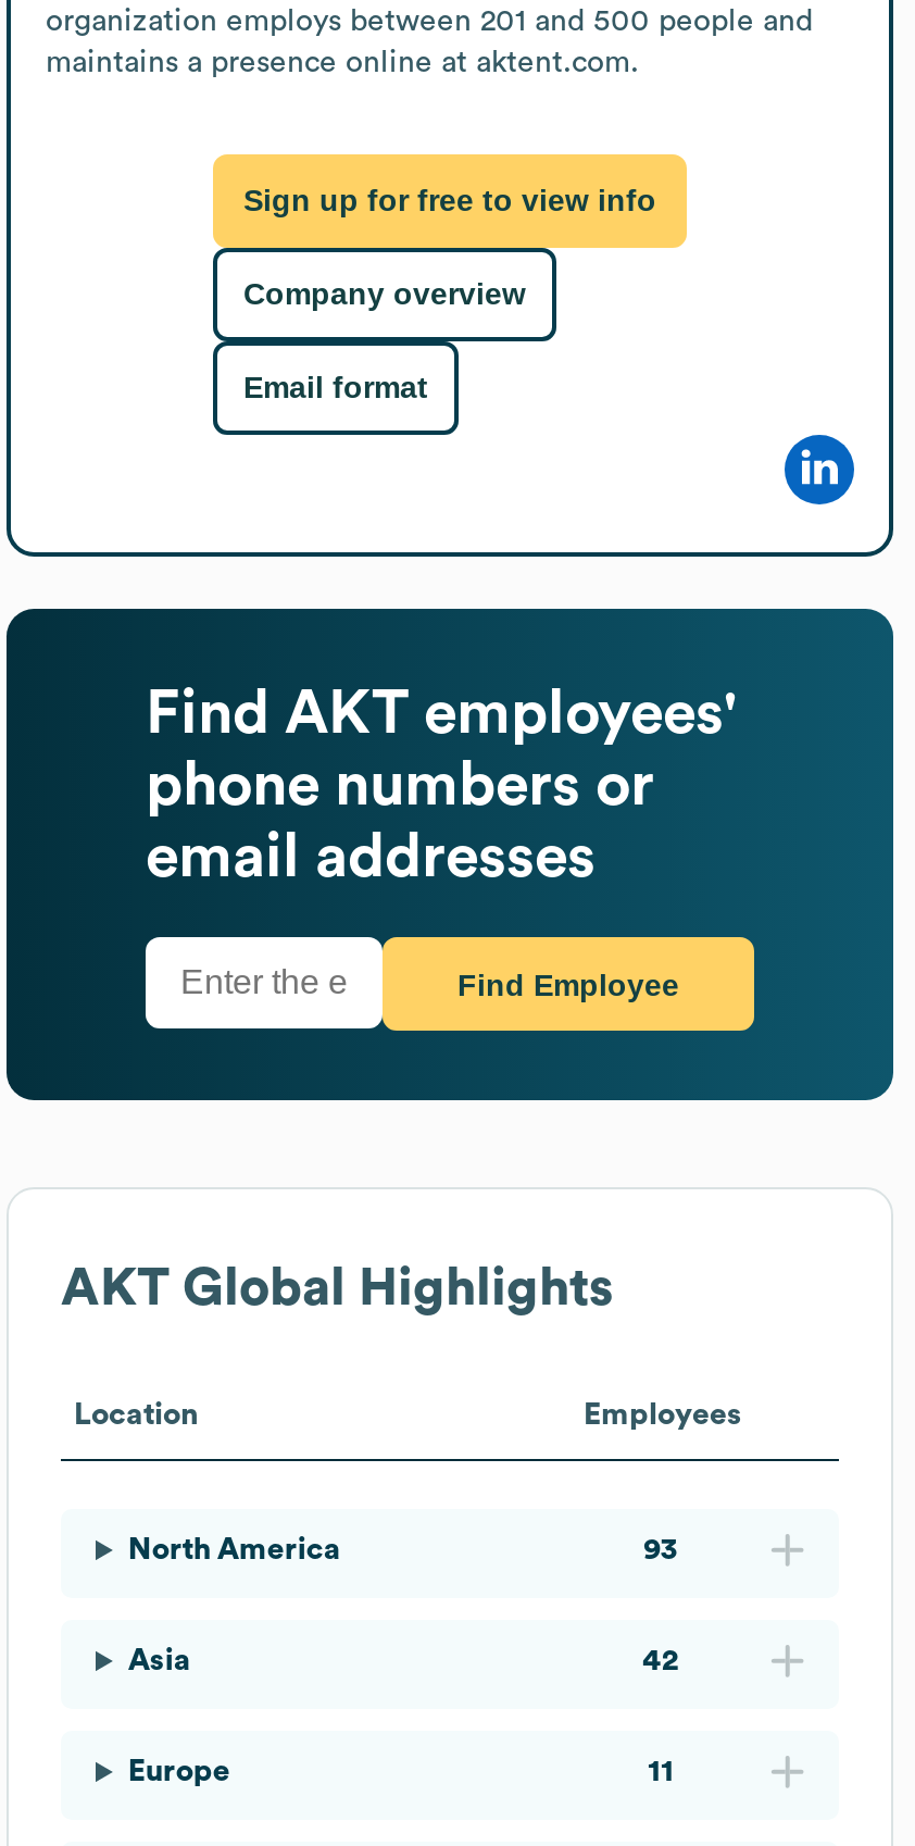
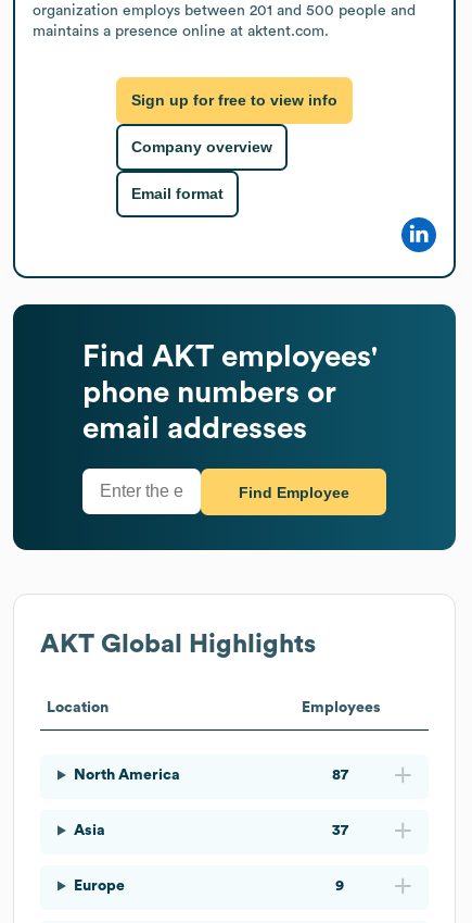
[643,1535,678,1566] 93 -> [331,768,348,783] 87
[642,1646,679,1676] 42 -> [331,823,348,838] 37
[648,1757,674,1787] 11 -> [335,878,344,894] 9

